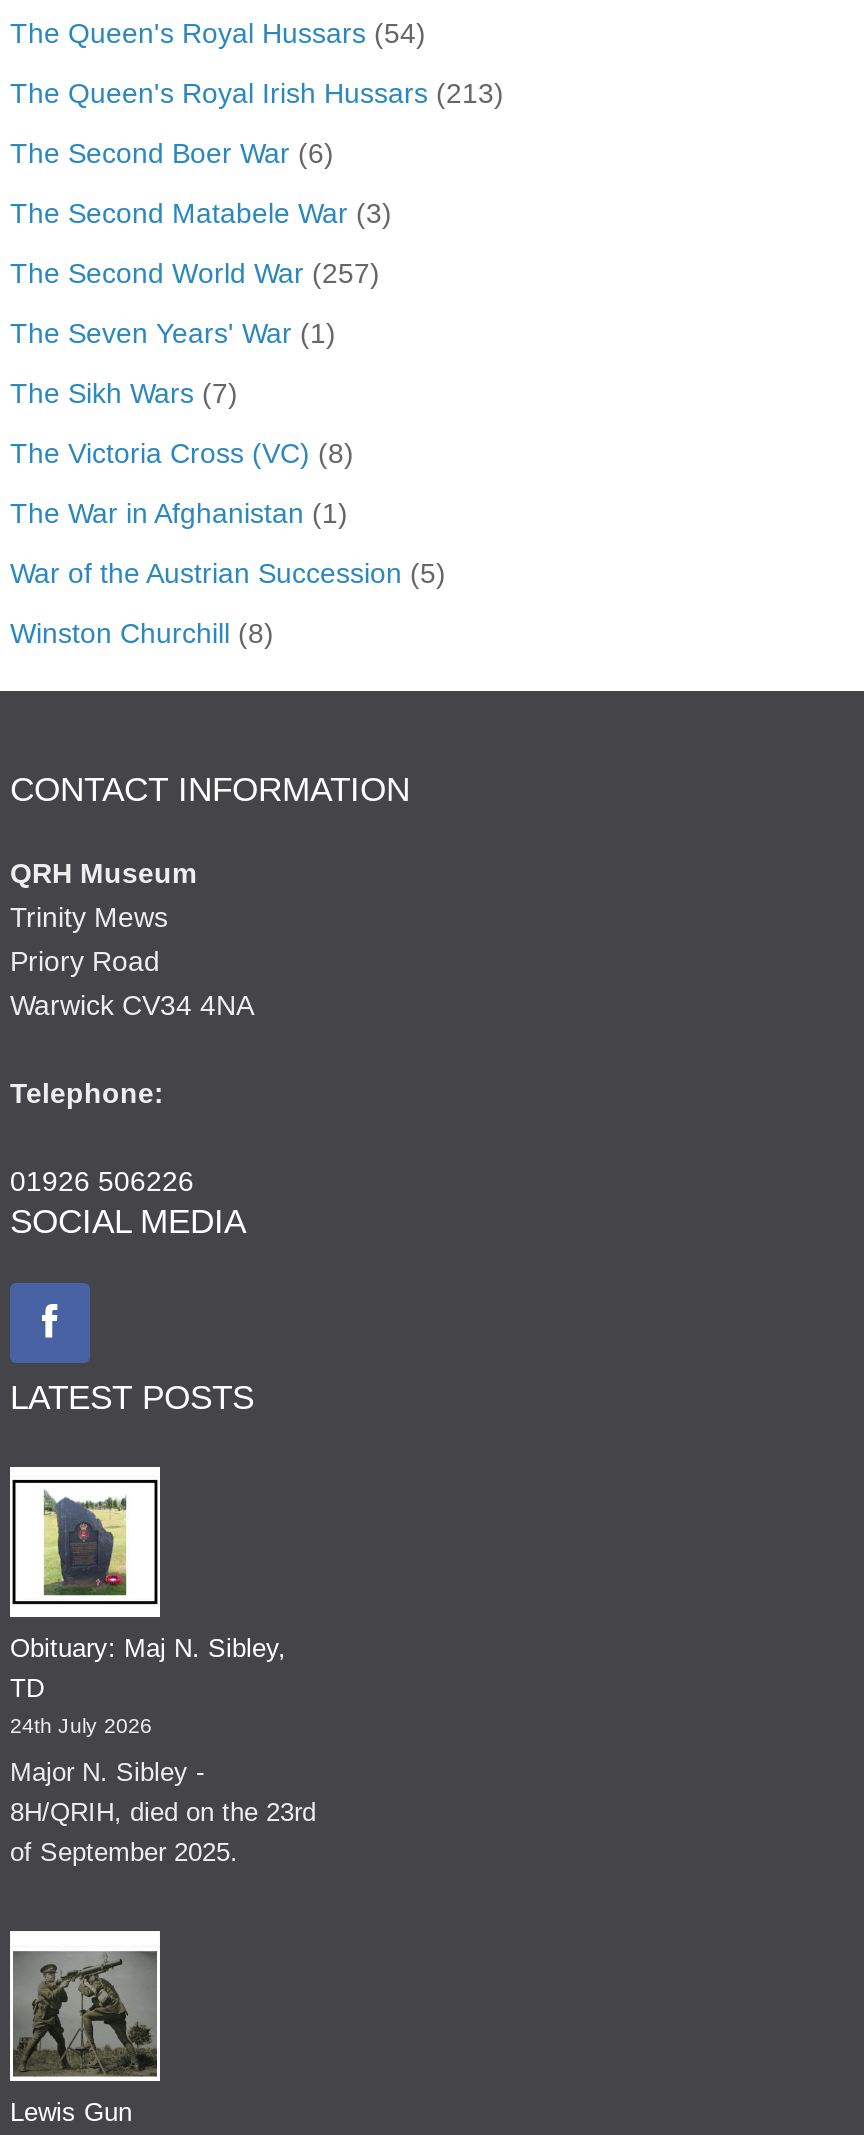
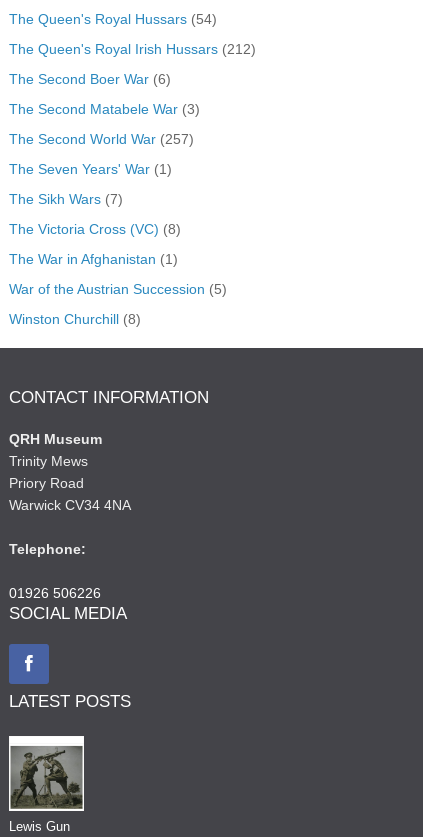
[10,76,504,108] The Queen's Royal Irish Hussars (213) -> [9,41,256,57] The Queen's Royal Irish Hussars (212)
[10,1477,316,1867] [image] | Obituary: Maj N. Sibley, | TD | 24th July 2026 | Major N. Sibley - | 8H/QRIH, died on the 23rd | of September 2025. -> none

